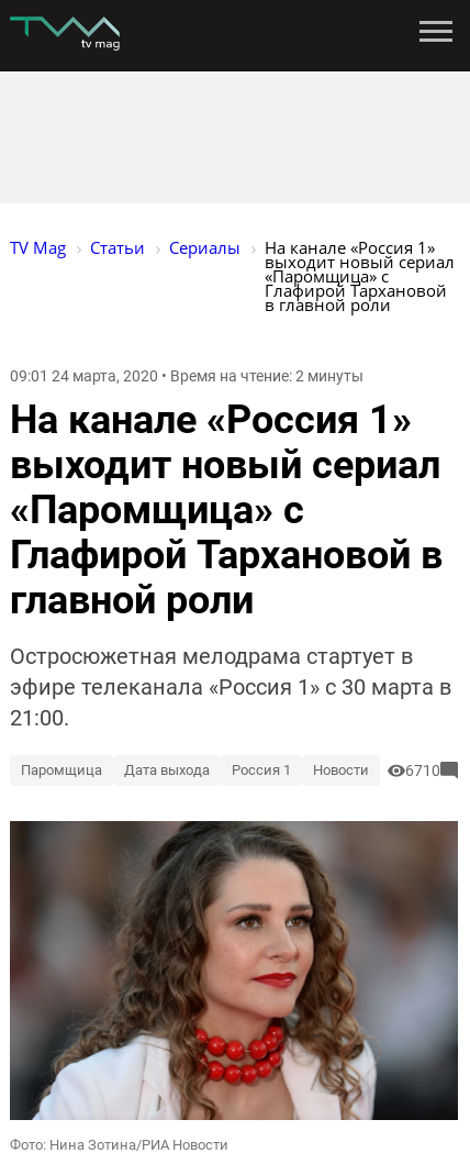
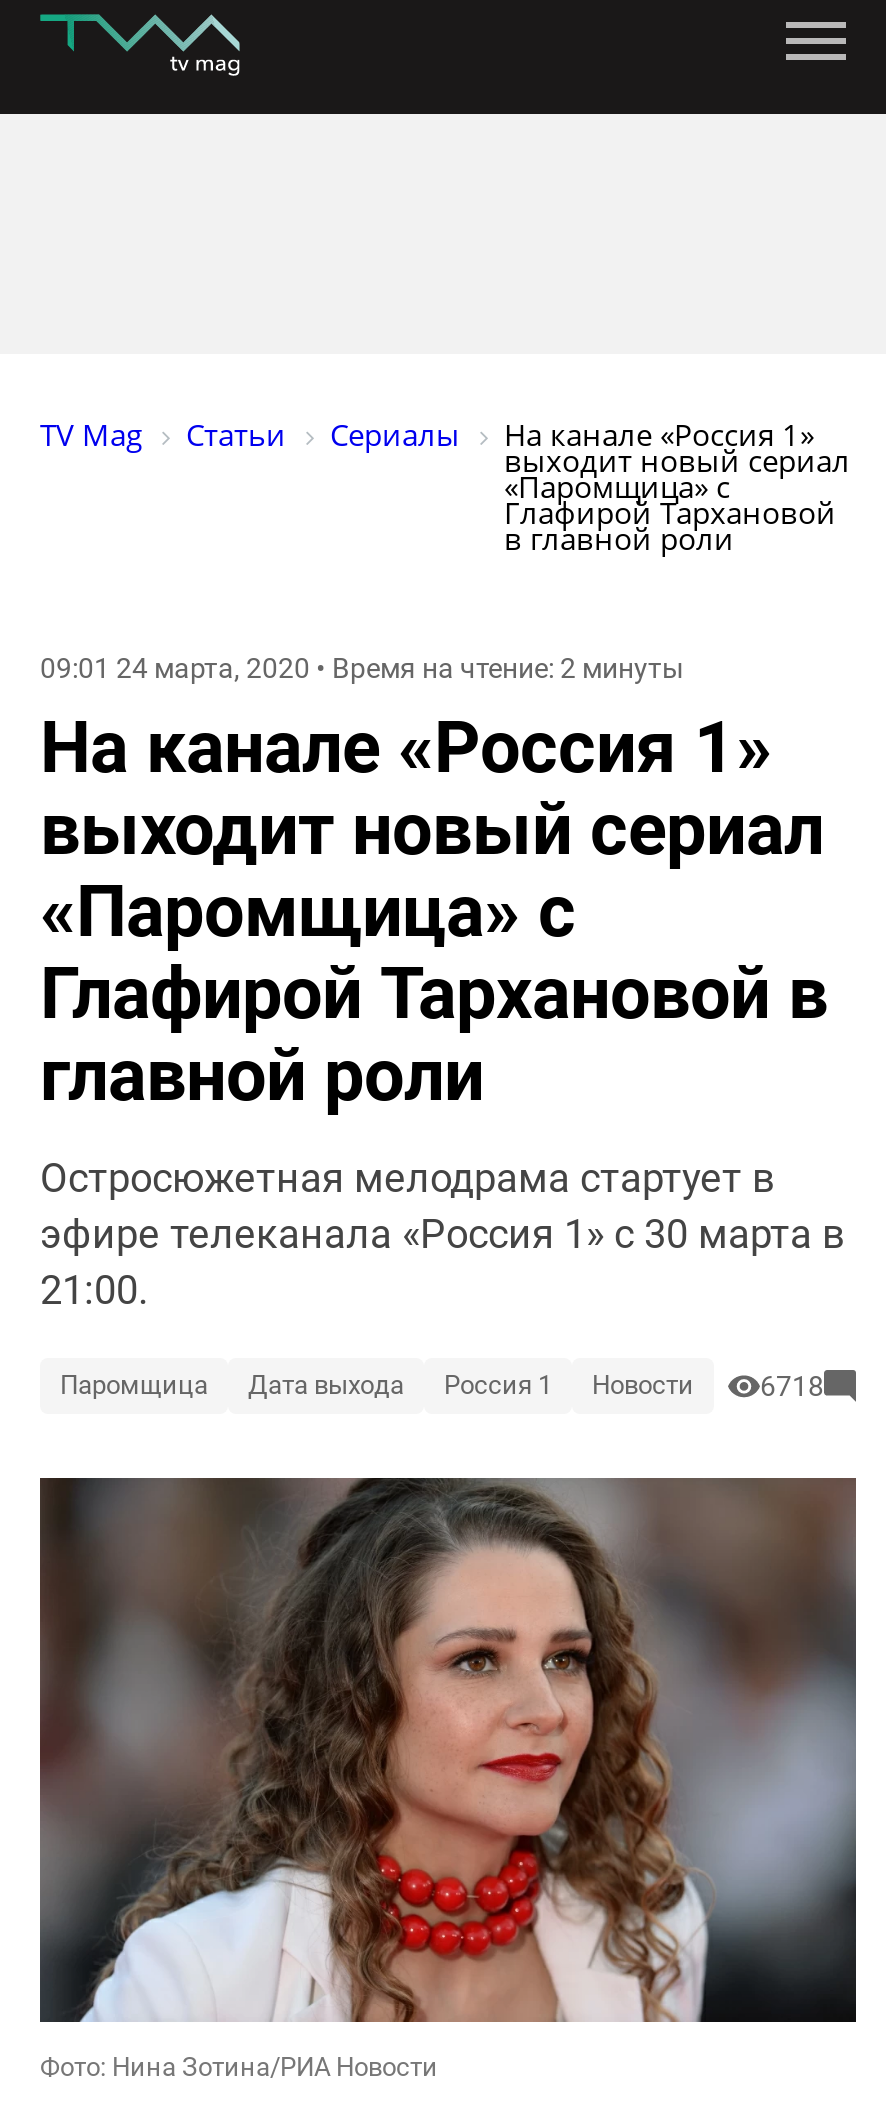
[405,762,440,779] 6710 -> [760,1370,824,1402] 6718

